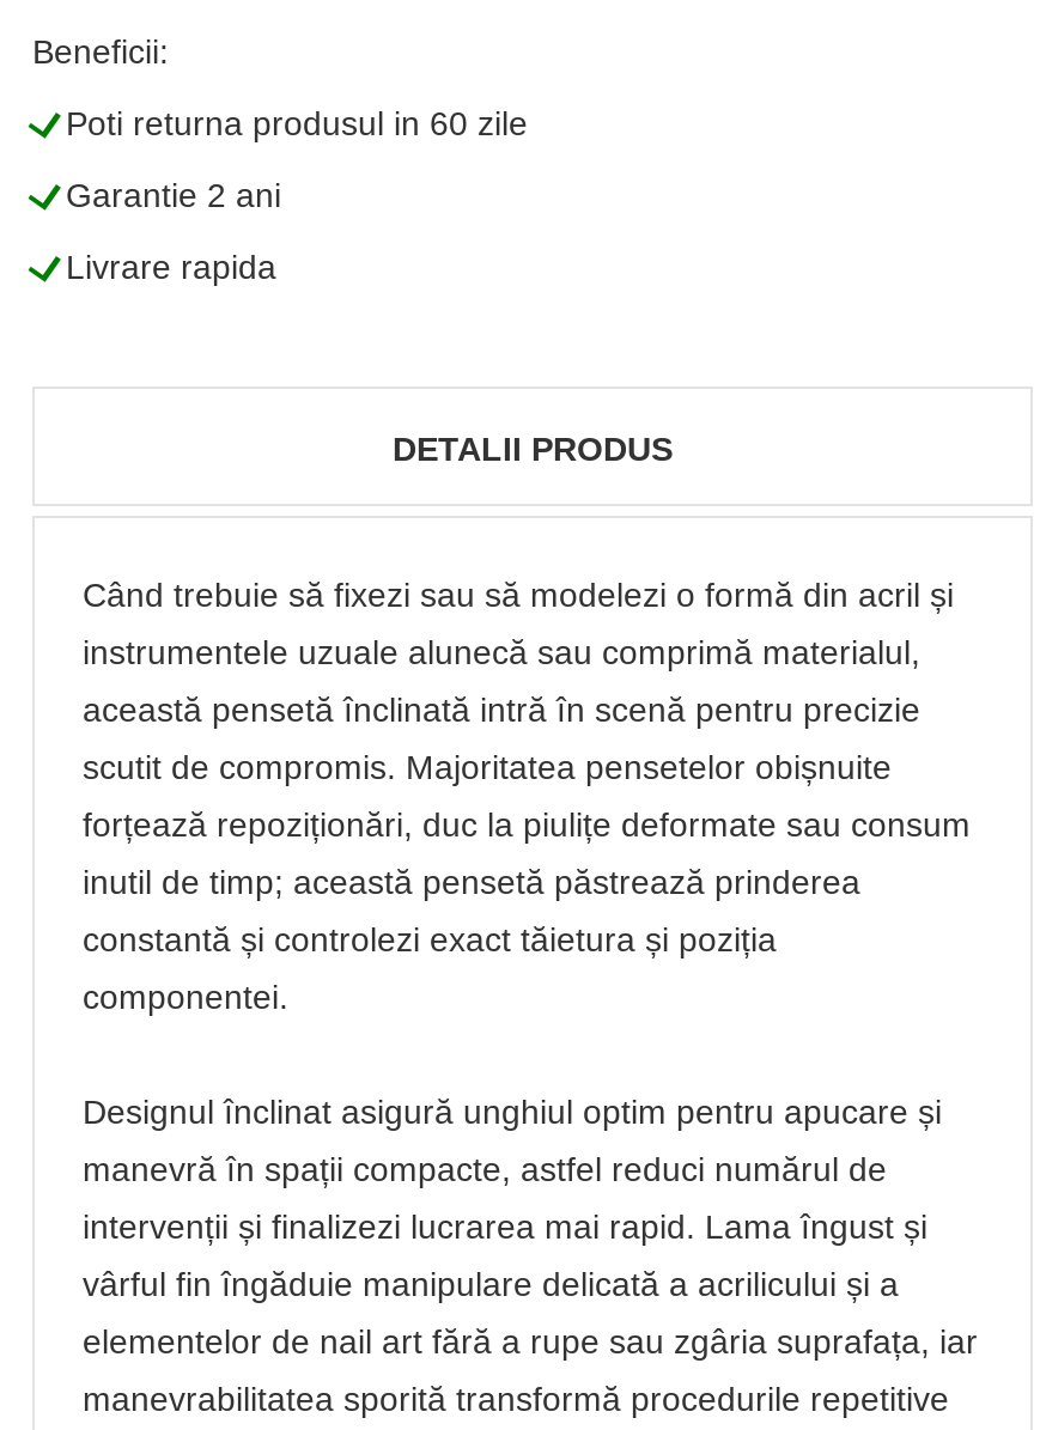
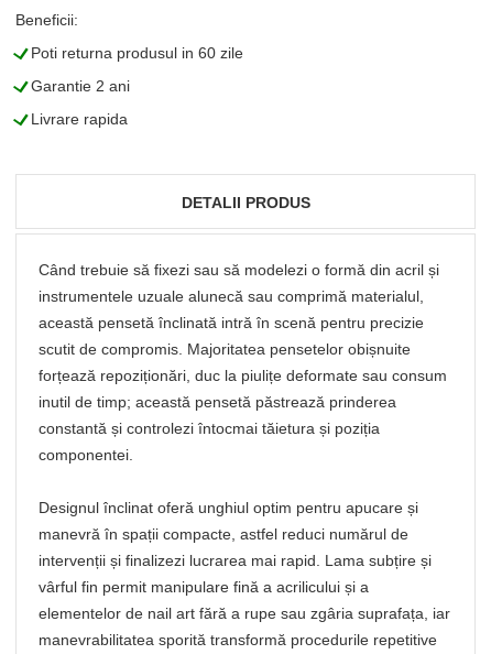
[83,920,777,959] constantă și controlezi exact tăietura și poziția -> [39,420,380,437] constantă și controlezi întocmai tăietura și poziția
[83,1093,942,1131] Designul înclinat asigură unghiul optim pentru apucare și -> [39,499,418,516] Designul înclinat oferă unghiul optim pentru apucare și
[83,1208,928,1246] intervenții și finalizezi lucrarea mai rapid. Lama îngust și -> [39,552,432,569] intervenții și finalizezi lucrarea mai rapid. Lama subțire și
[83,1265,899,1303] vârful fin îngăduie manipulare delicată a acrilicului și a -> [39,578,369,596] vârful fin permit manipulare fină a acrilicului și a

